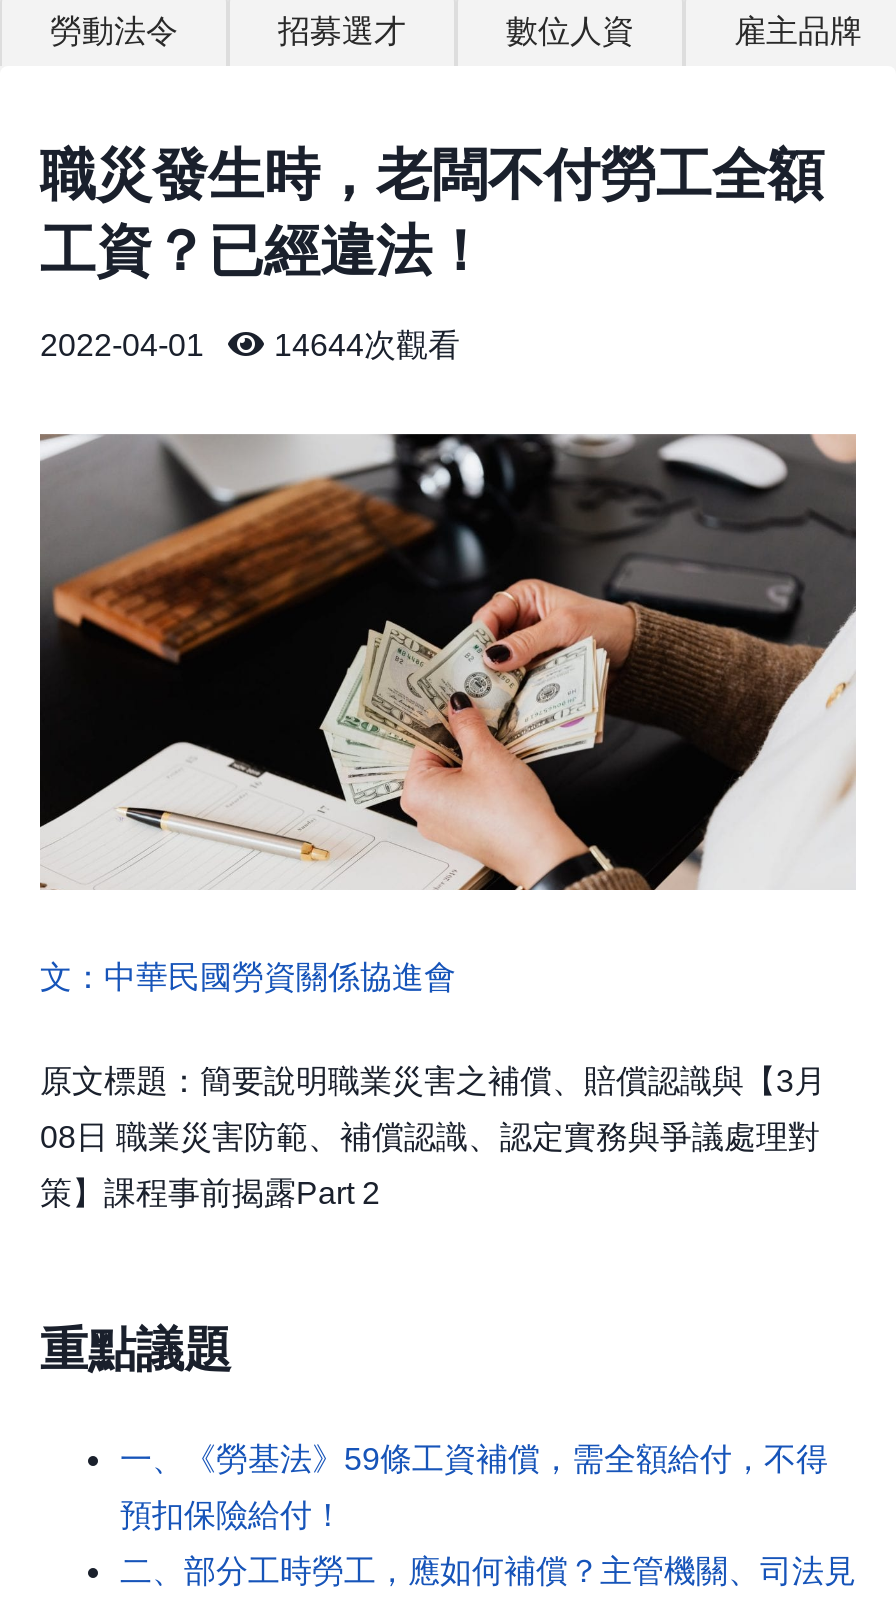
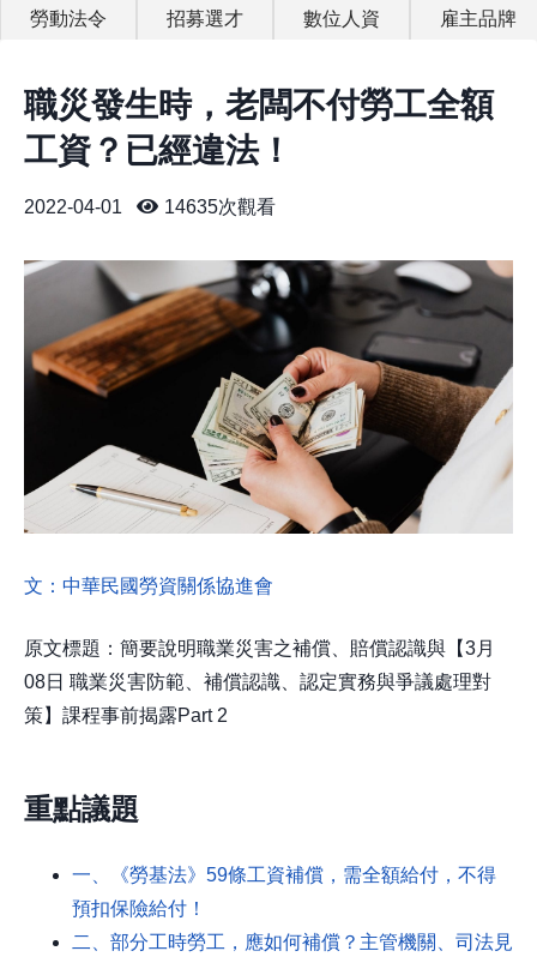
[274,328,460,362] 14644次觀看 -> [164,197,276,217] 14635次觀看

